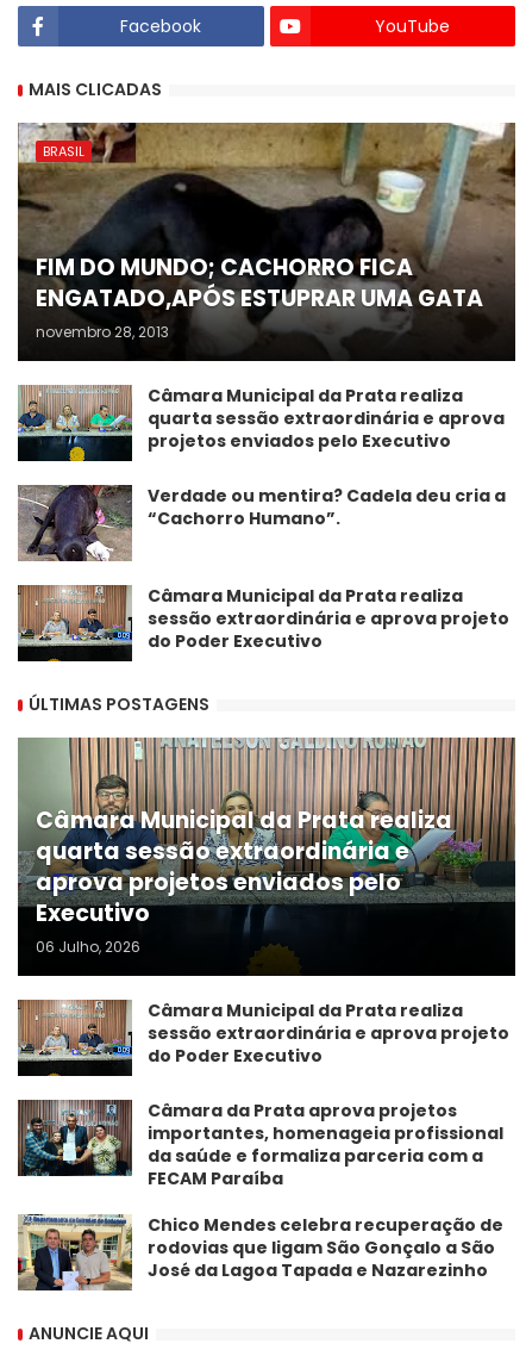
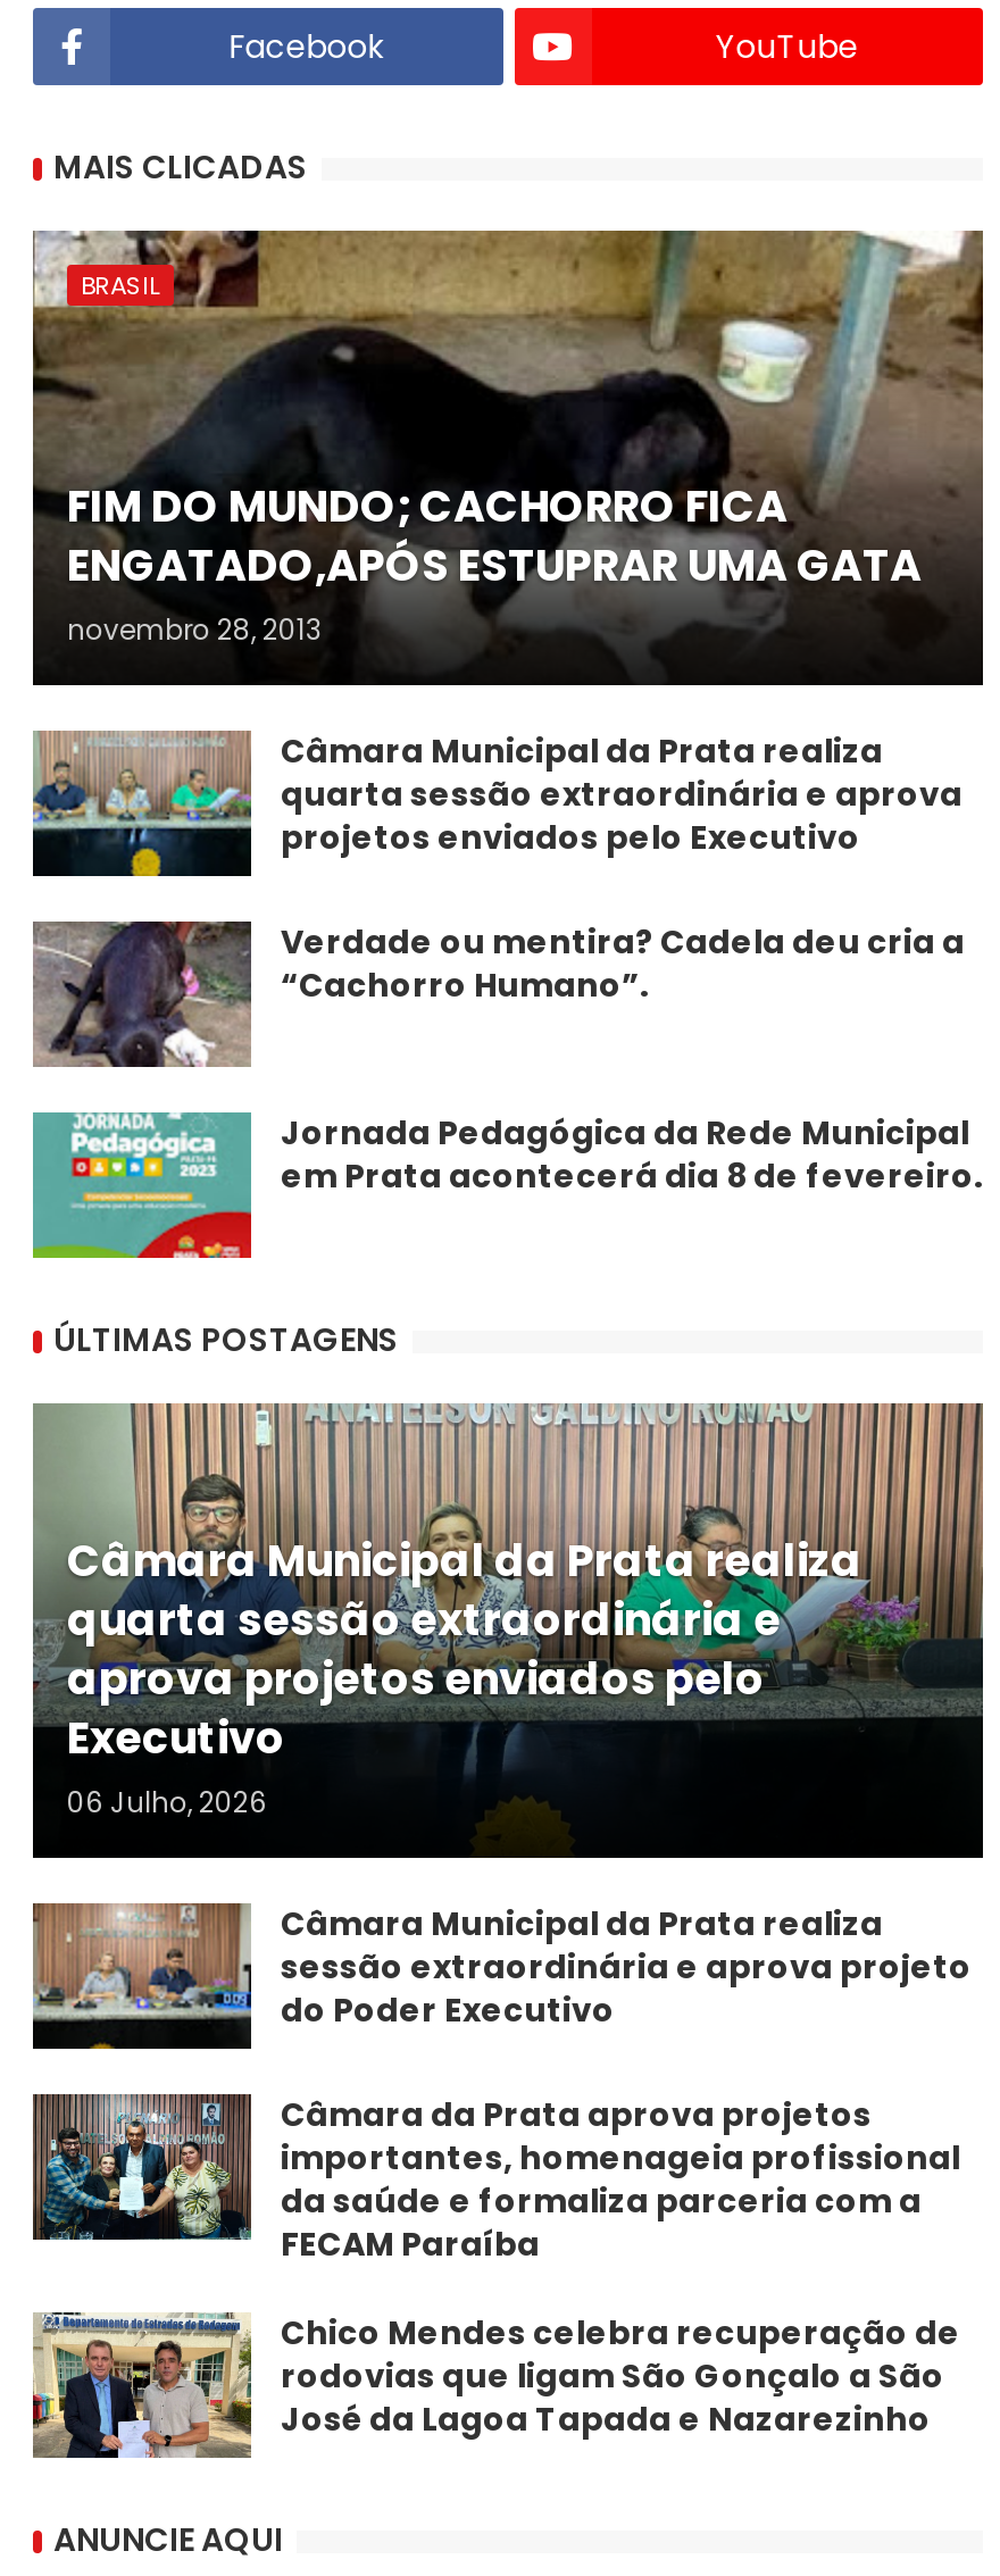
[17,583,509,663] [image] | Câmara Municipal da Prata realiza | sessão extraordinária e aprova projeto | do Poder Executivo -> [31,1109,983,1260] [image] | Jornada Pedagógica da Rede Municipal | em Prata acontecerá dia 8 de fevereiro.

